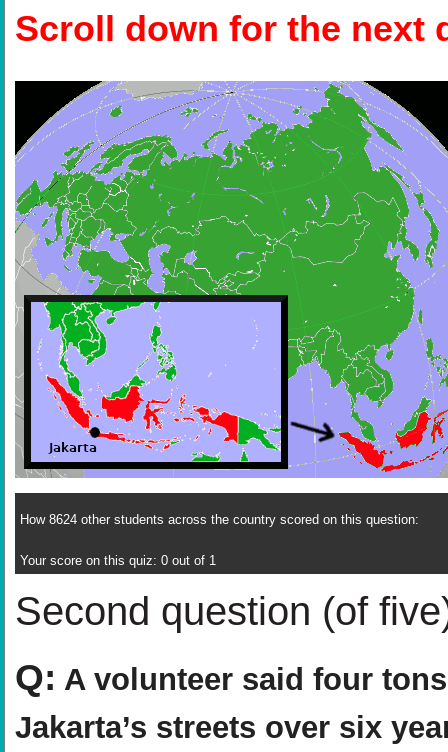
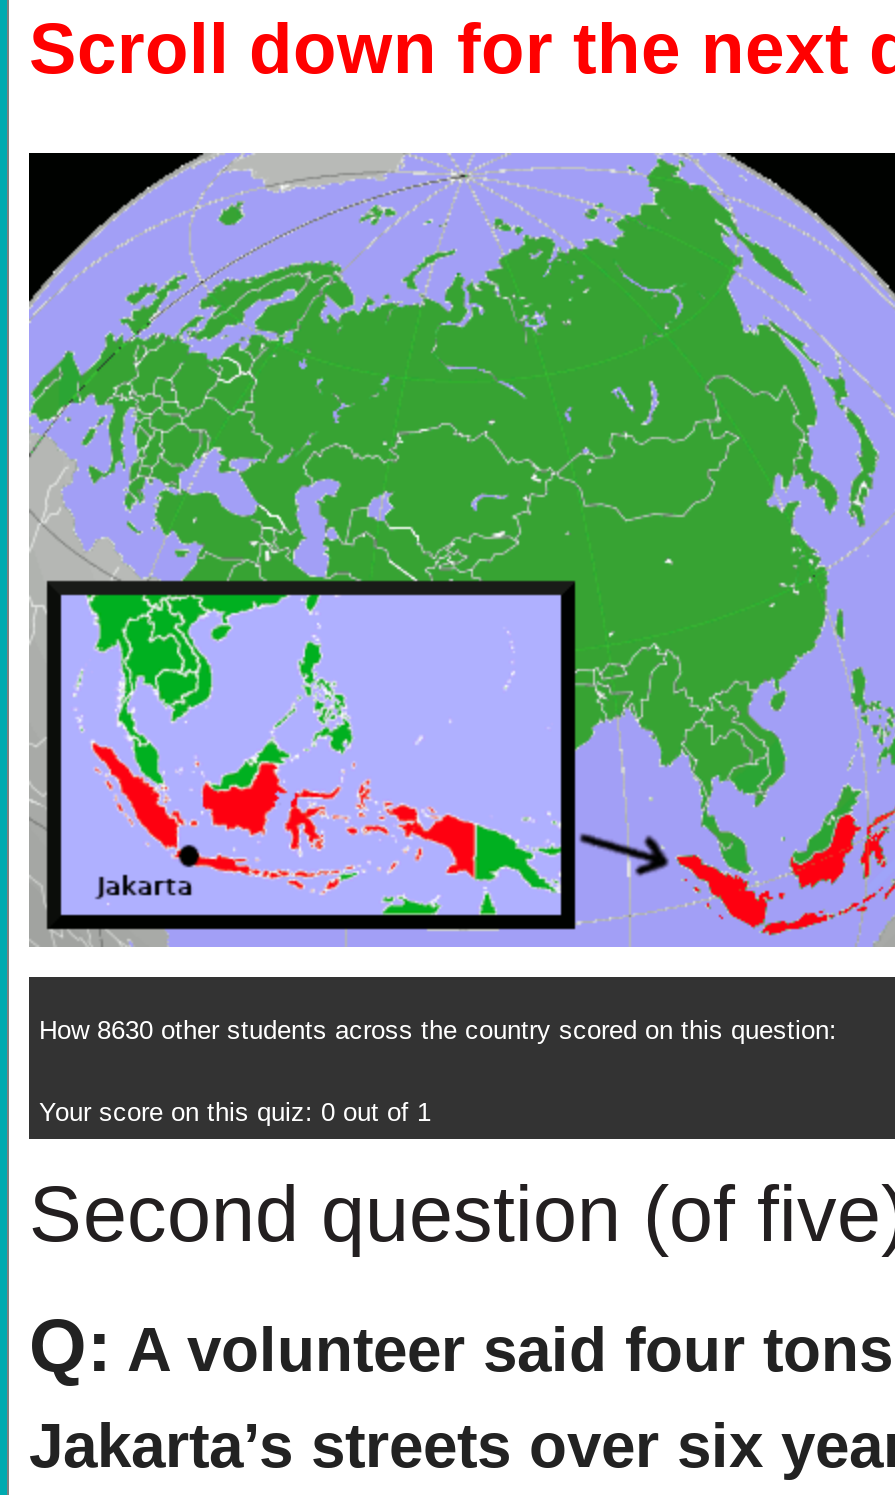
[20,511,419,526] How 8624 other students across the country scored on this question: -> [39,1014,837,1044] How 8630 other students across the country scored on this question:

